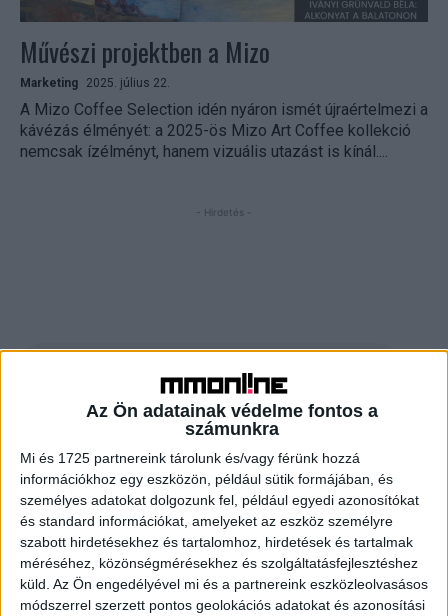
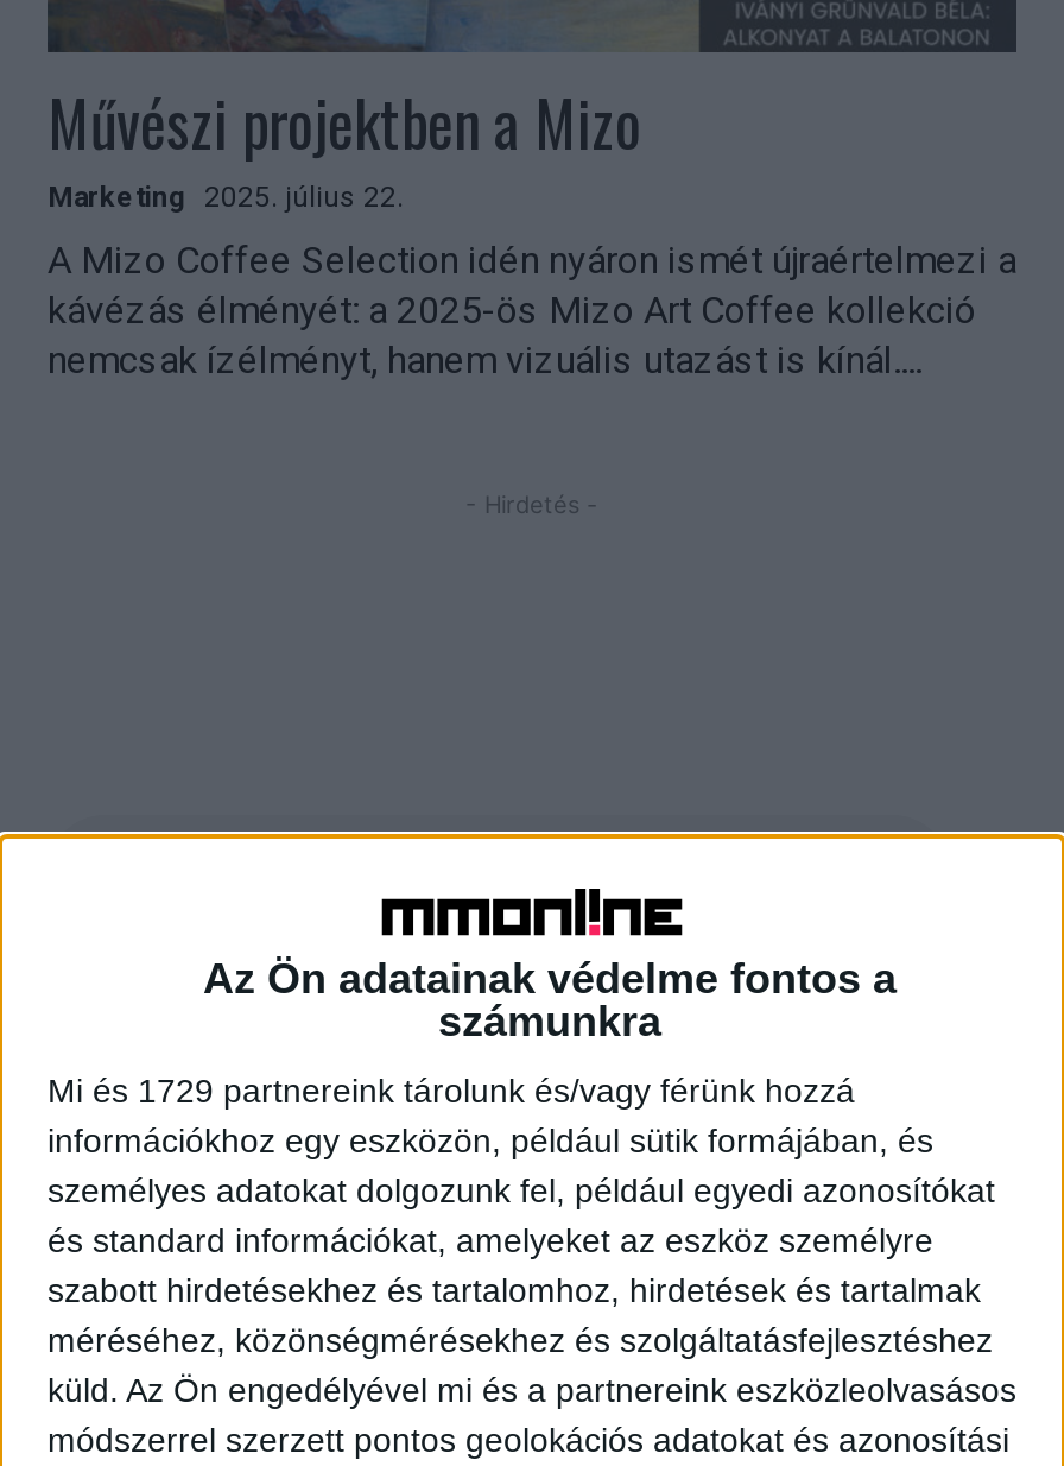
[20,450,360,466] Mi és 1725 partnereink tárolunk és/vagy férünk hozzá -> [47,1071,855,1109] Mi és 1729 partnereink tárolunk és/vagy férünk hozzá

